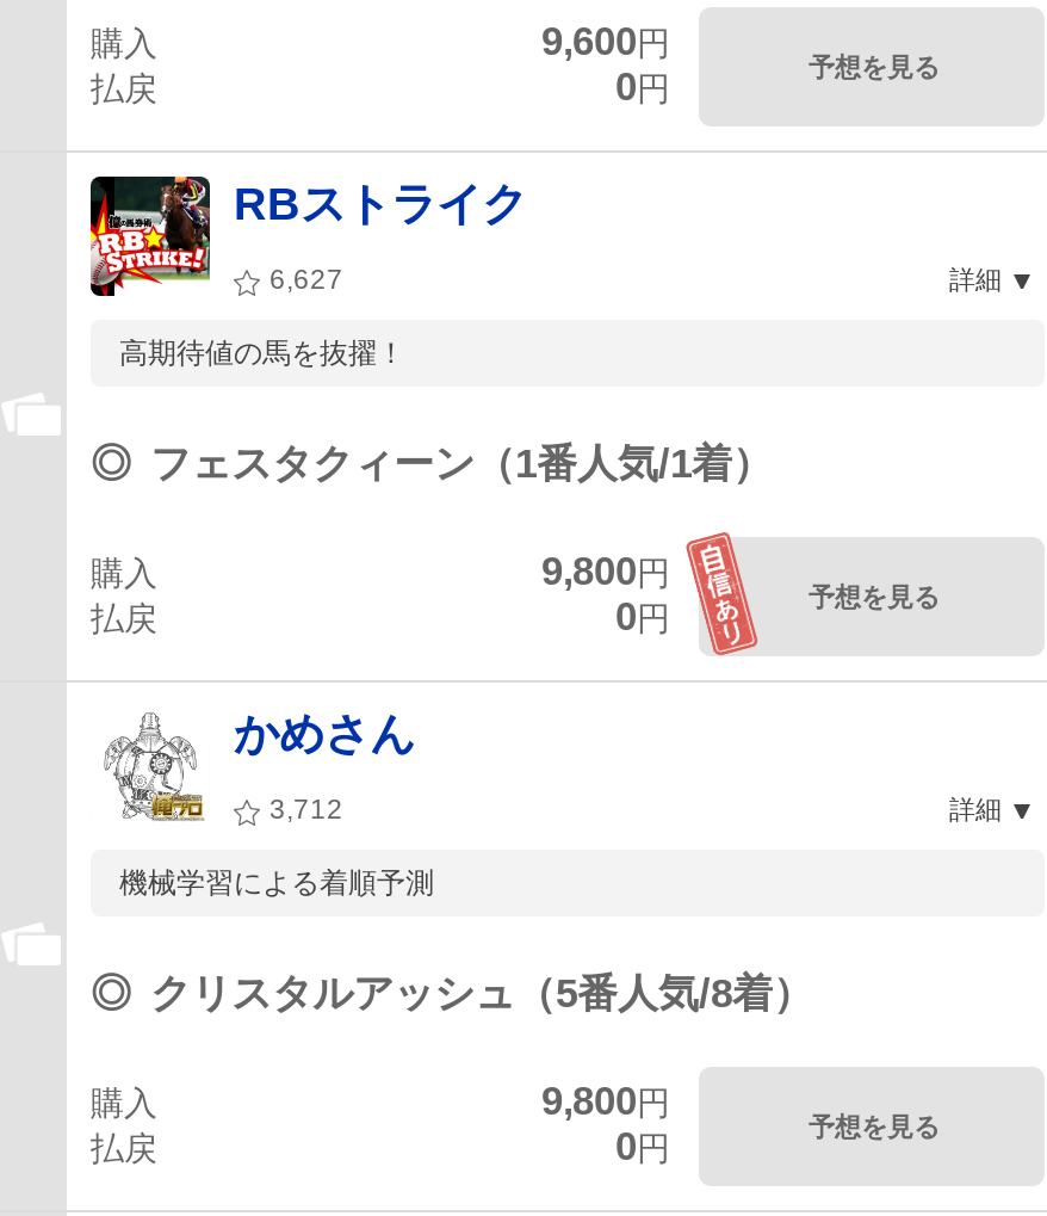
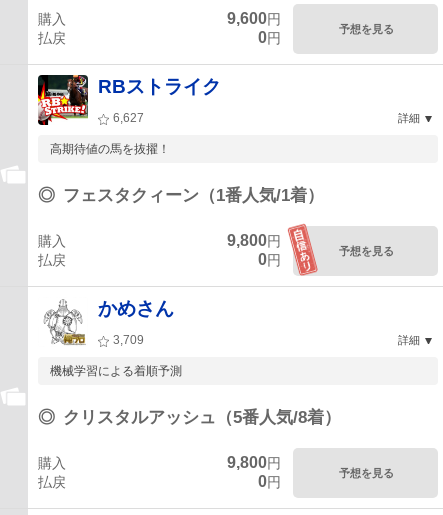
[270,795,343,823] 3,712 -> [113,334,144,346] 3,709

